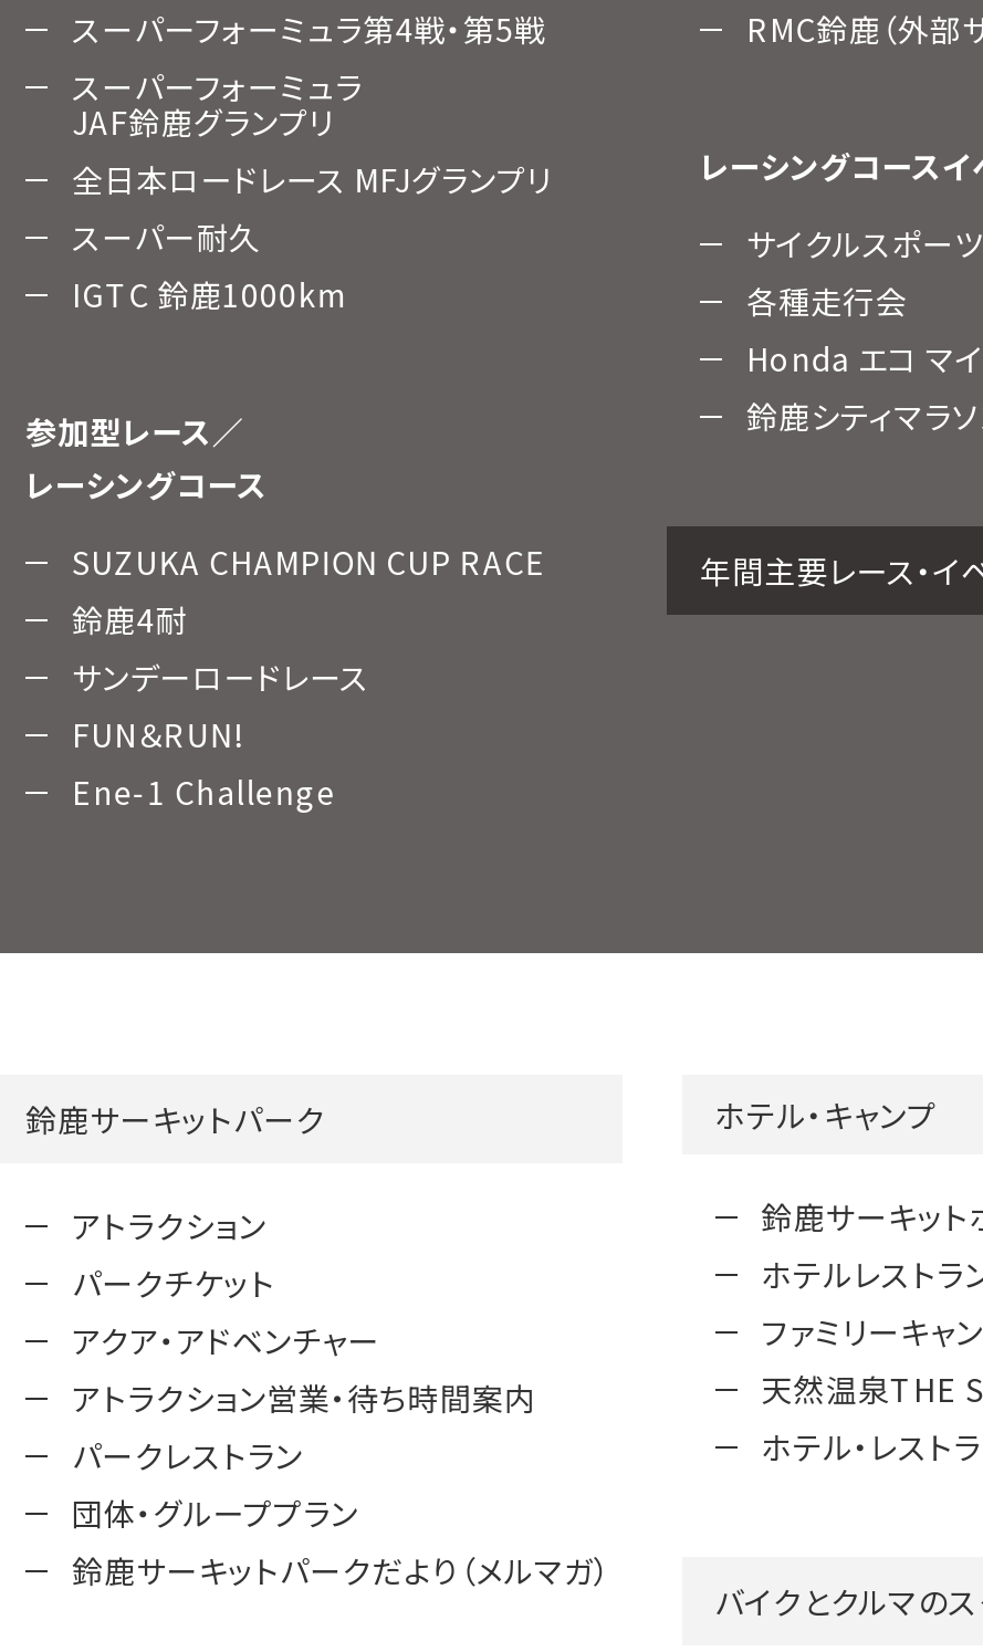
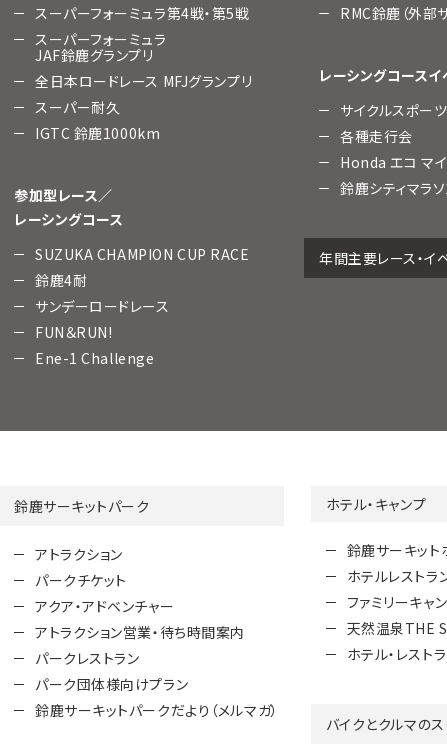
[72,1491,358,1535] 団体・グループプラン -> [35,674,188,694] パーク団体様向けプラン

